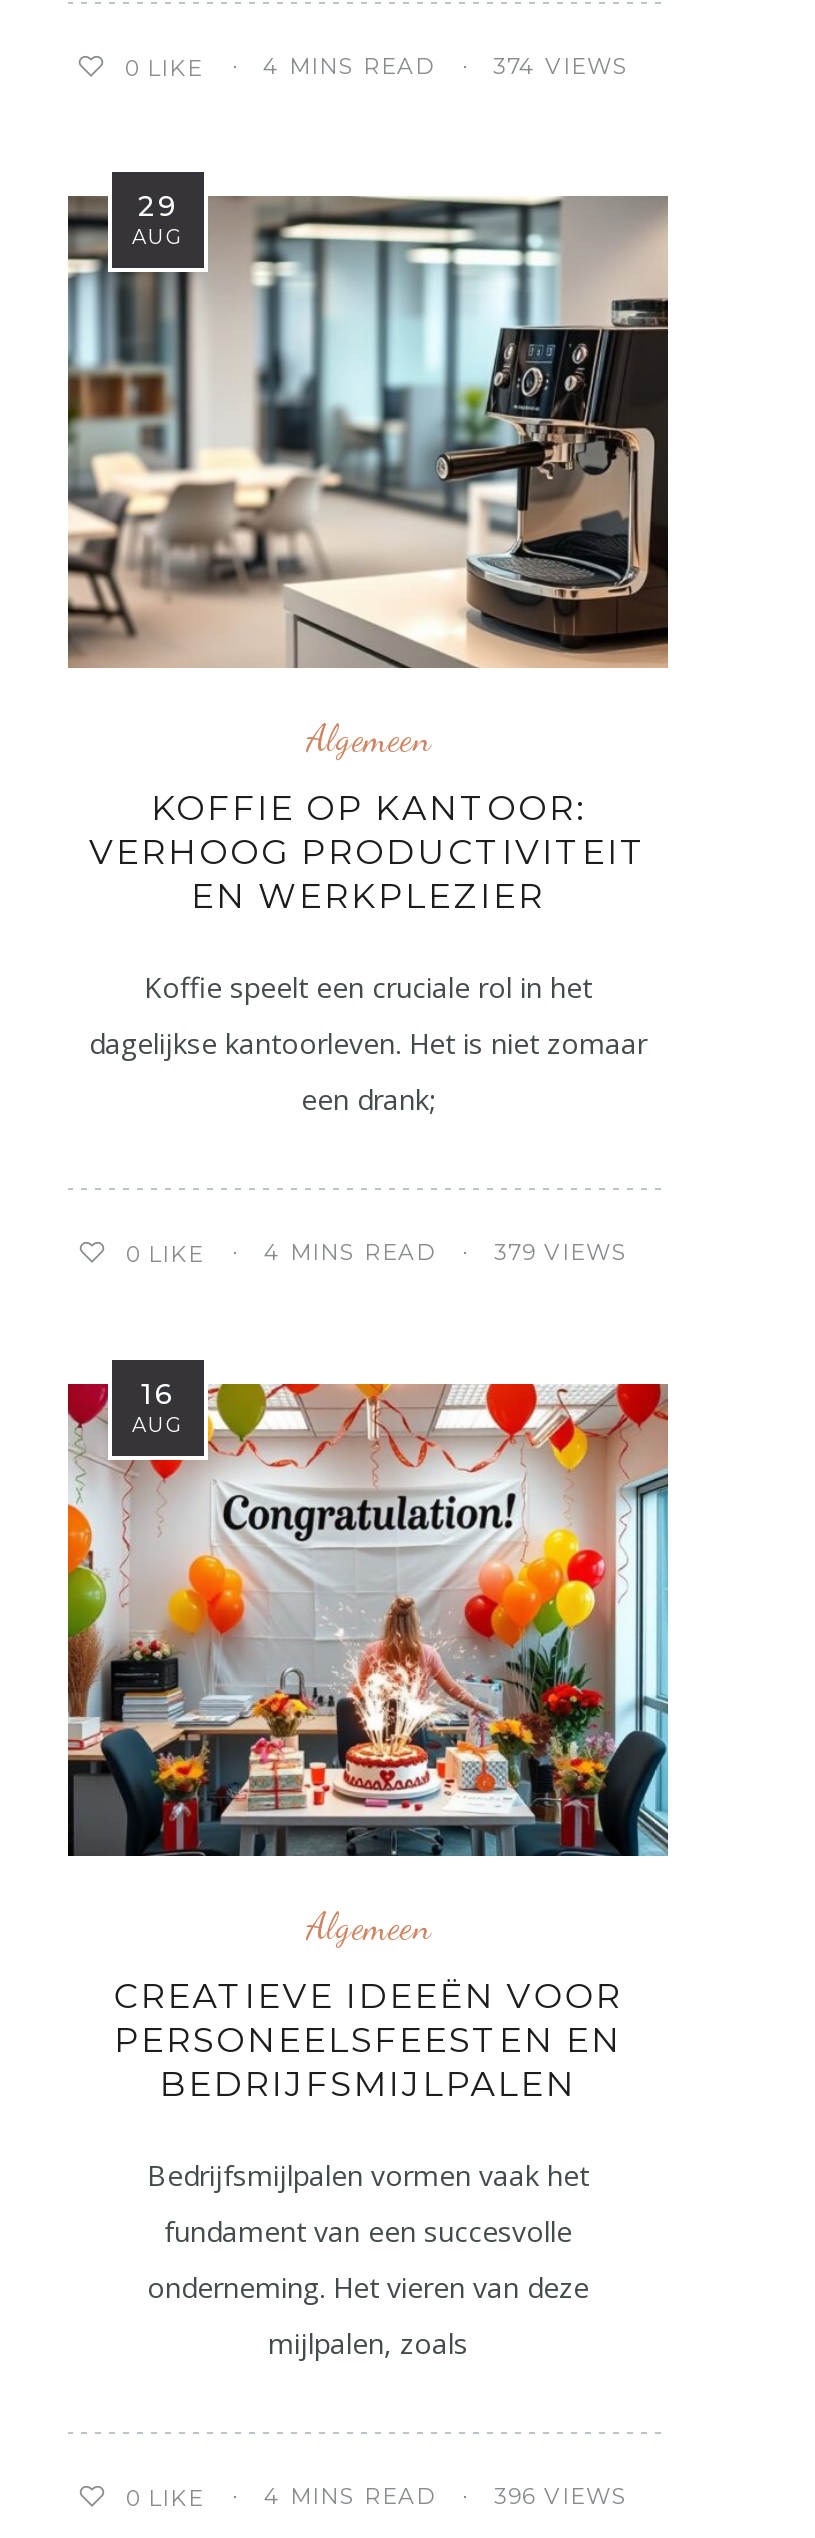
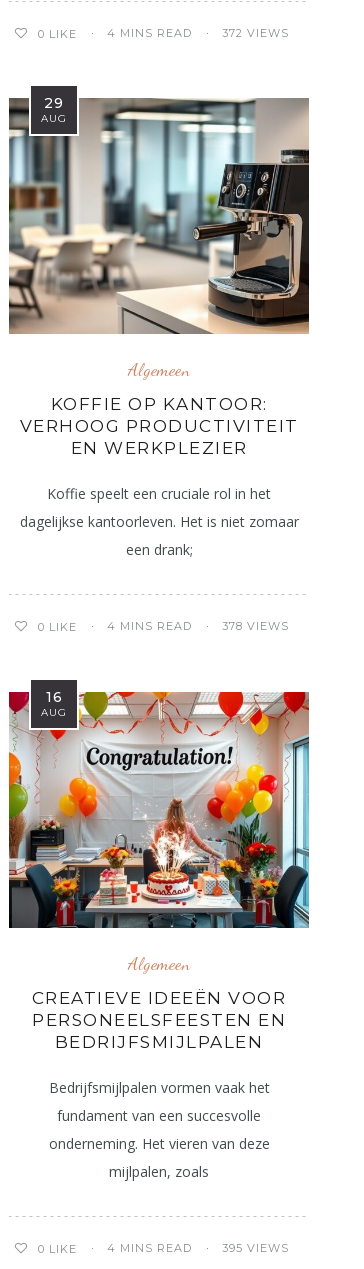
[493,52,629,80] 374 VIEWS -> [222,26,289,40] 372 VIEWS
[494,1238,628,1266] 379 VIEWS -> [222,619,289,633] 378 VIEWS
[494,2482,628,2510] 396 VIEWS -> [222,1241,289,1255] 395 VIEWS

